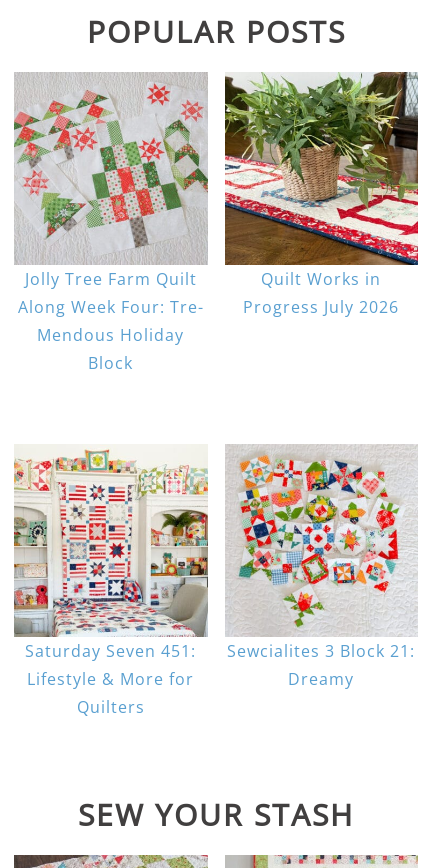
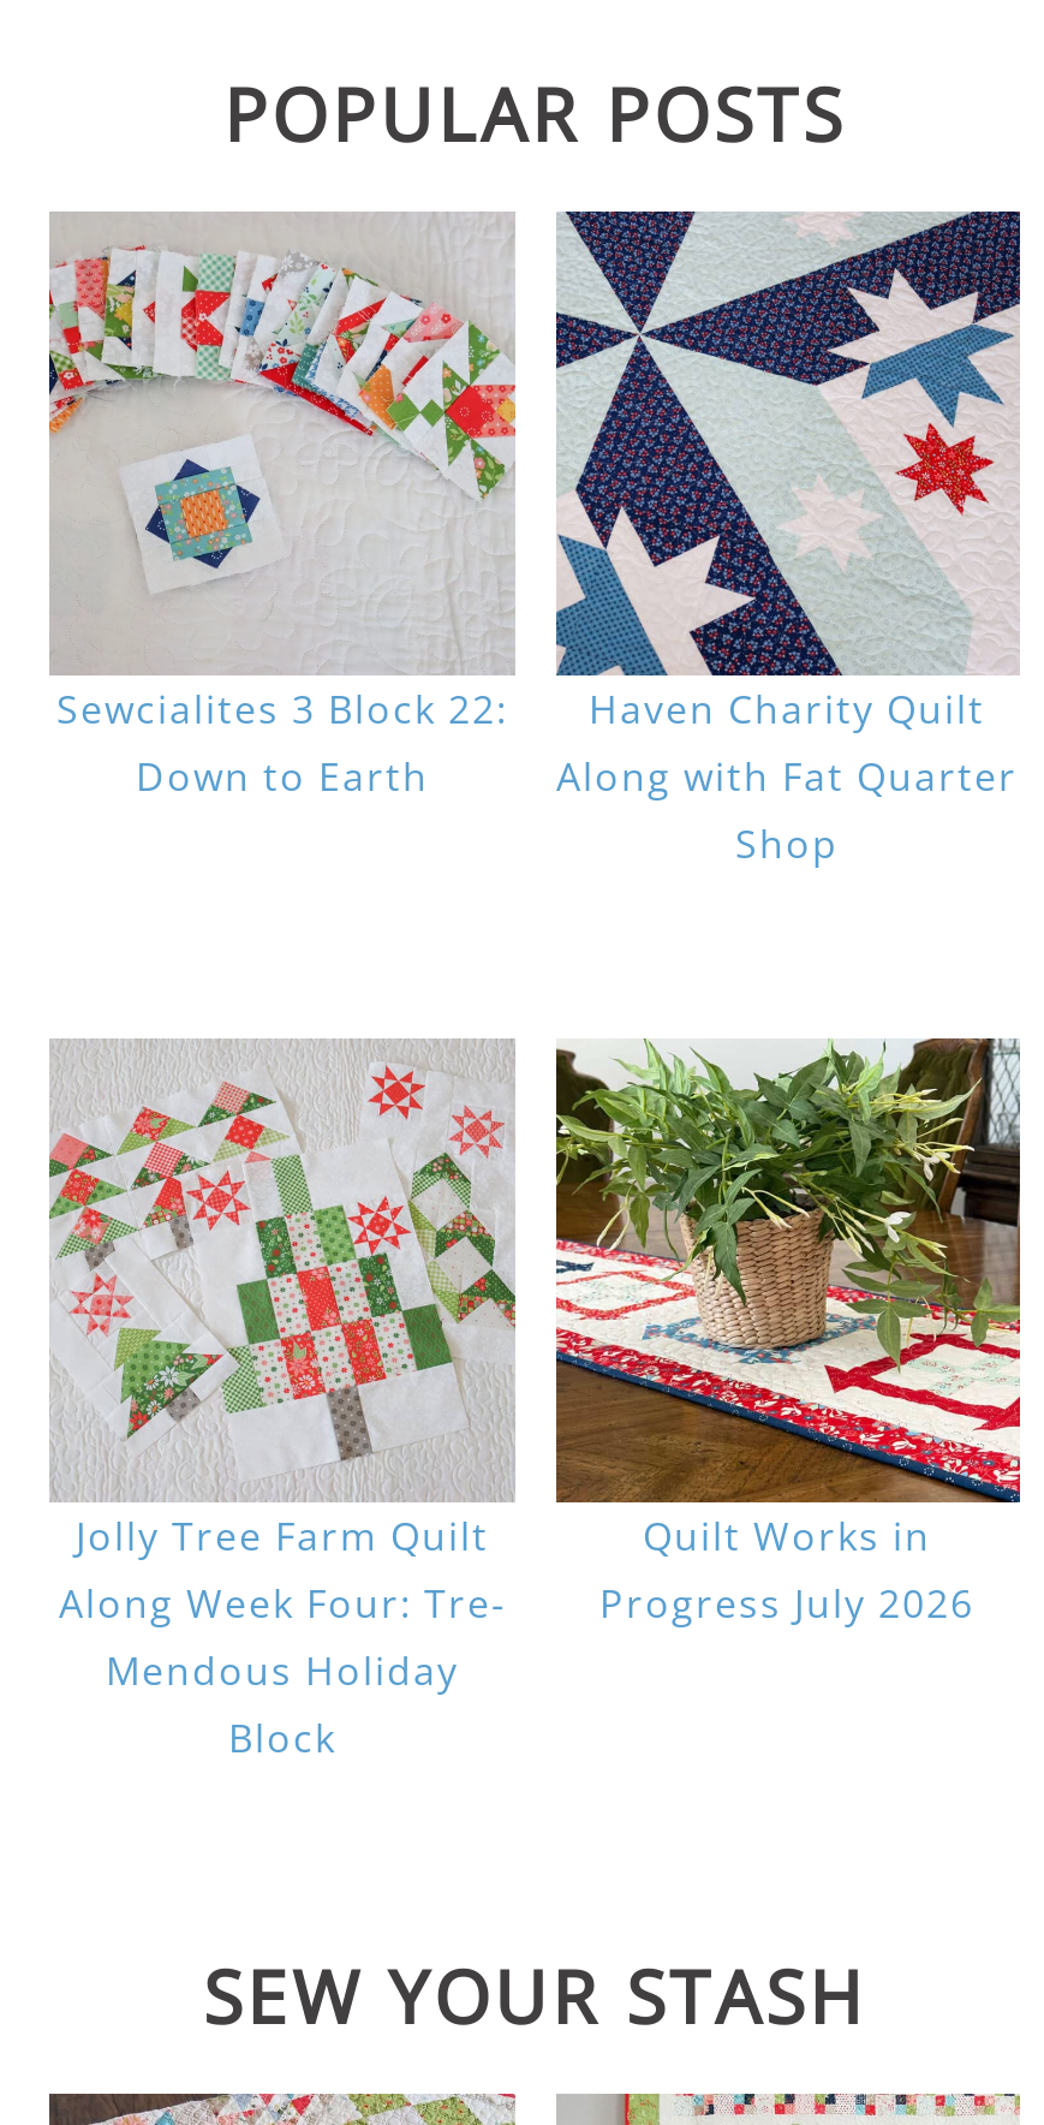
none -> [47,243,518,803] [image] | Sewcialites 3 Block 22: | Down to Earth
none -> [554,209,1022,870] [image] | Haven Charity Quilt | Along with Fat Quarter | Shop
moved [13,71,399,374] -> [47,1036,974,1765]: [image] | Jolly Tree Farm Quilt | Along Week Four: Tre- | Mendous Holiday | Block | Quilt Works in | Progress July 2026
[14,448,209,718] [image] | Saturday Seven 451: | Lifestyle & More for | Quilters -> none
[225,444,417,690] [image] | Sewcialites 3 Block 21: | Dreamy -> none

